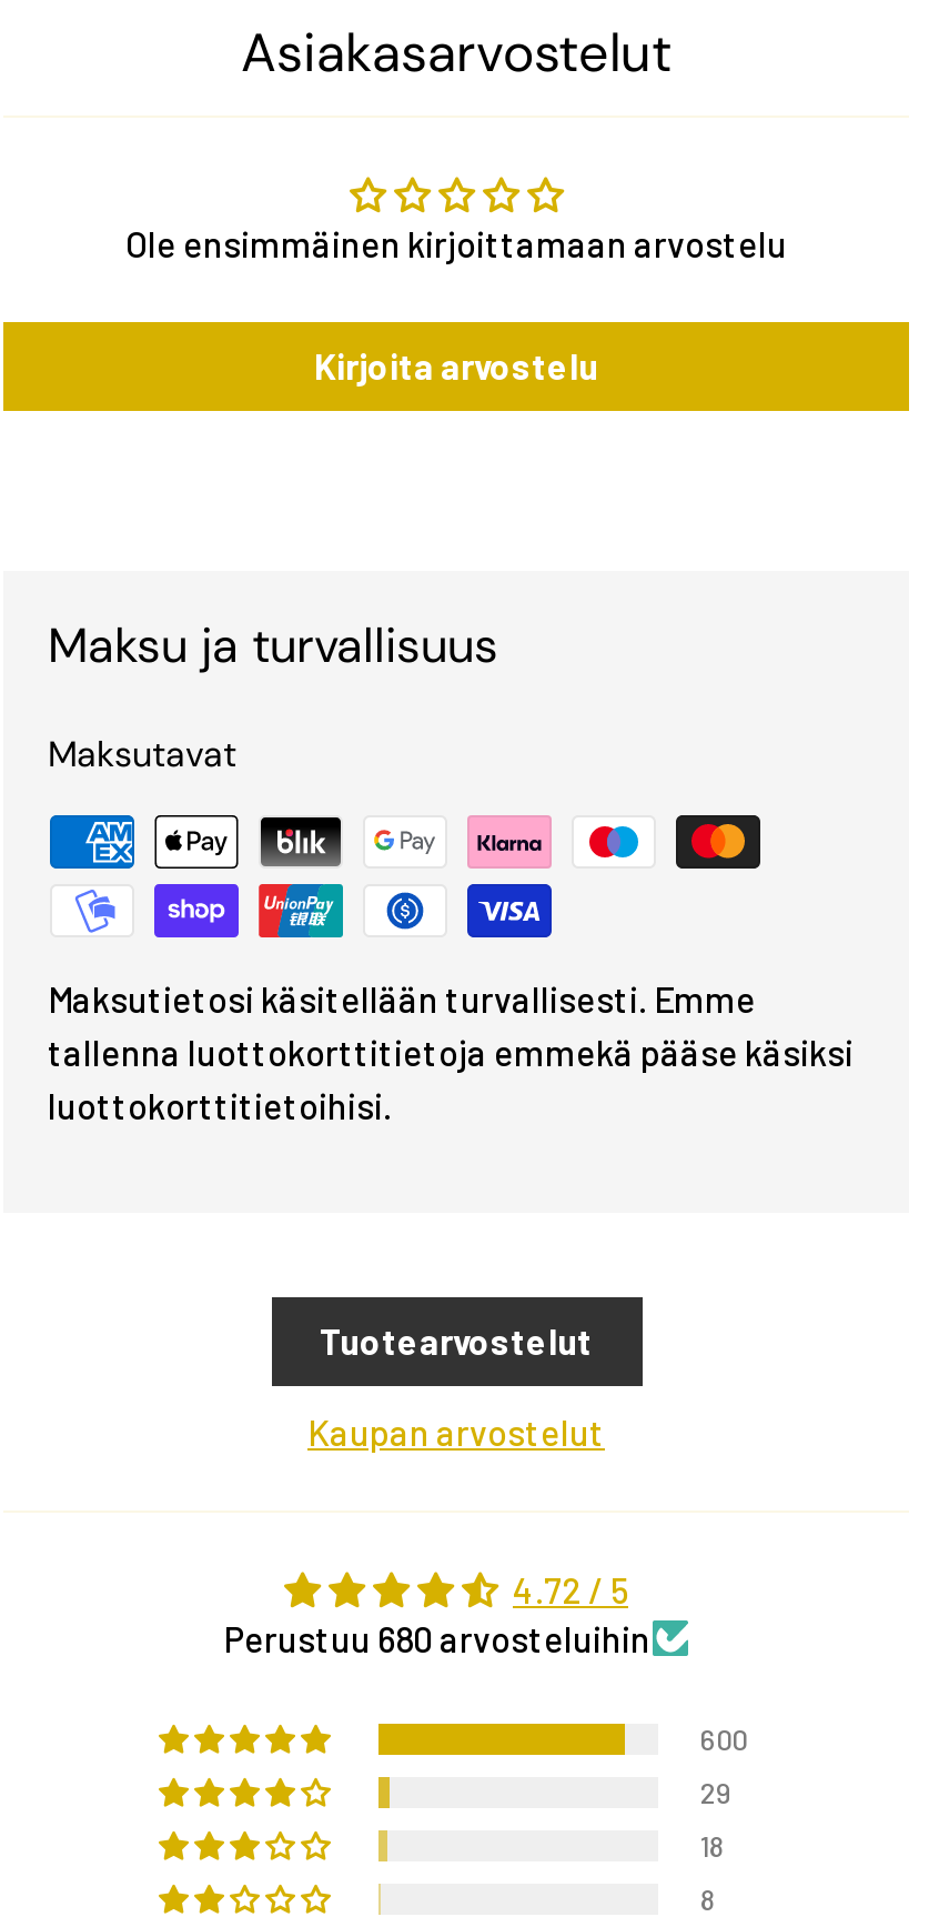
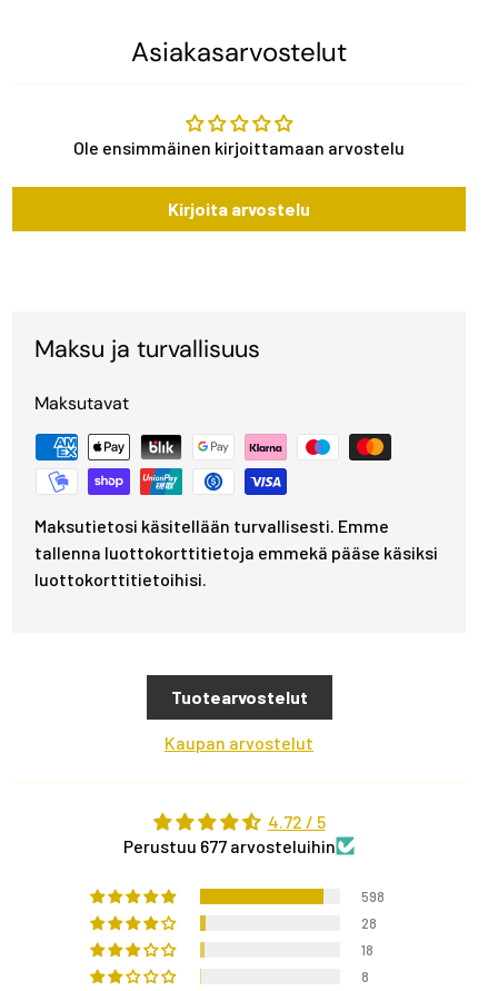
[224,1617,650,1659] Perustuu 680 arvosteluihin -> [123,835,336,856] Perustuu 677 arvosteluihin
[700,1721,747,1756] 600 -> [361,887,385,905] 598
[700,1774,731,1809] 29 -> [361,914,377,932] 28

